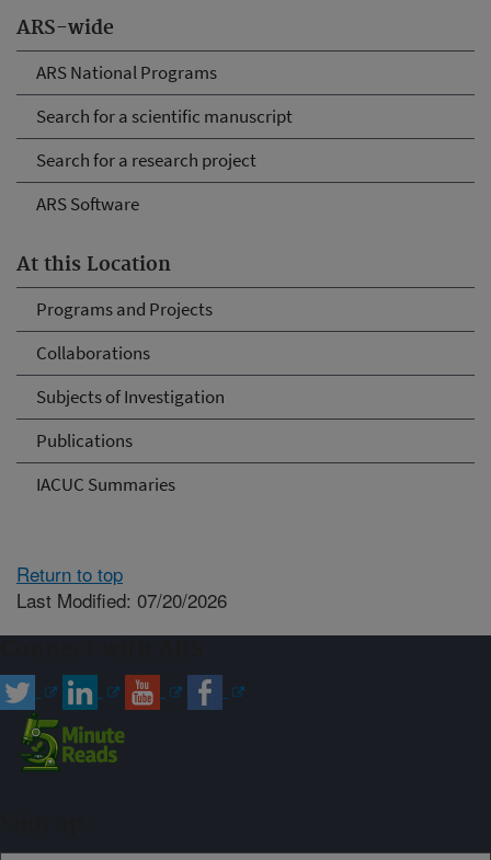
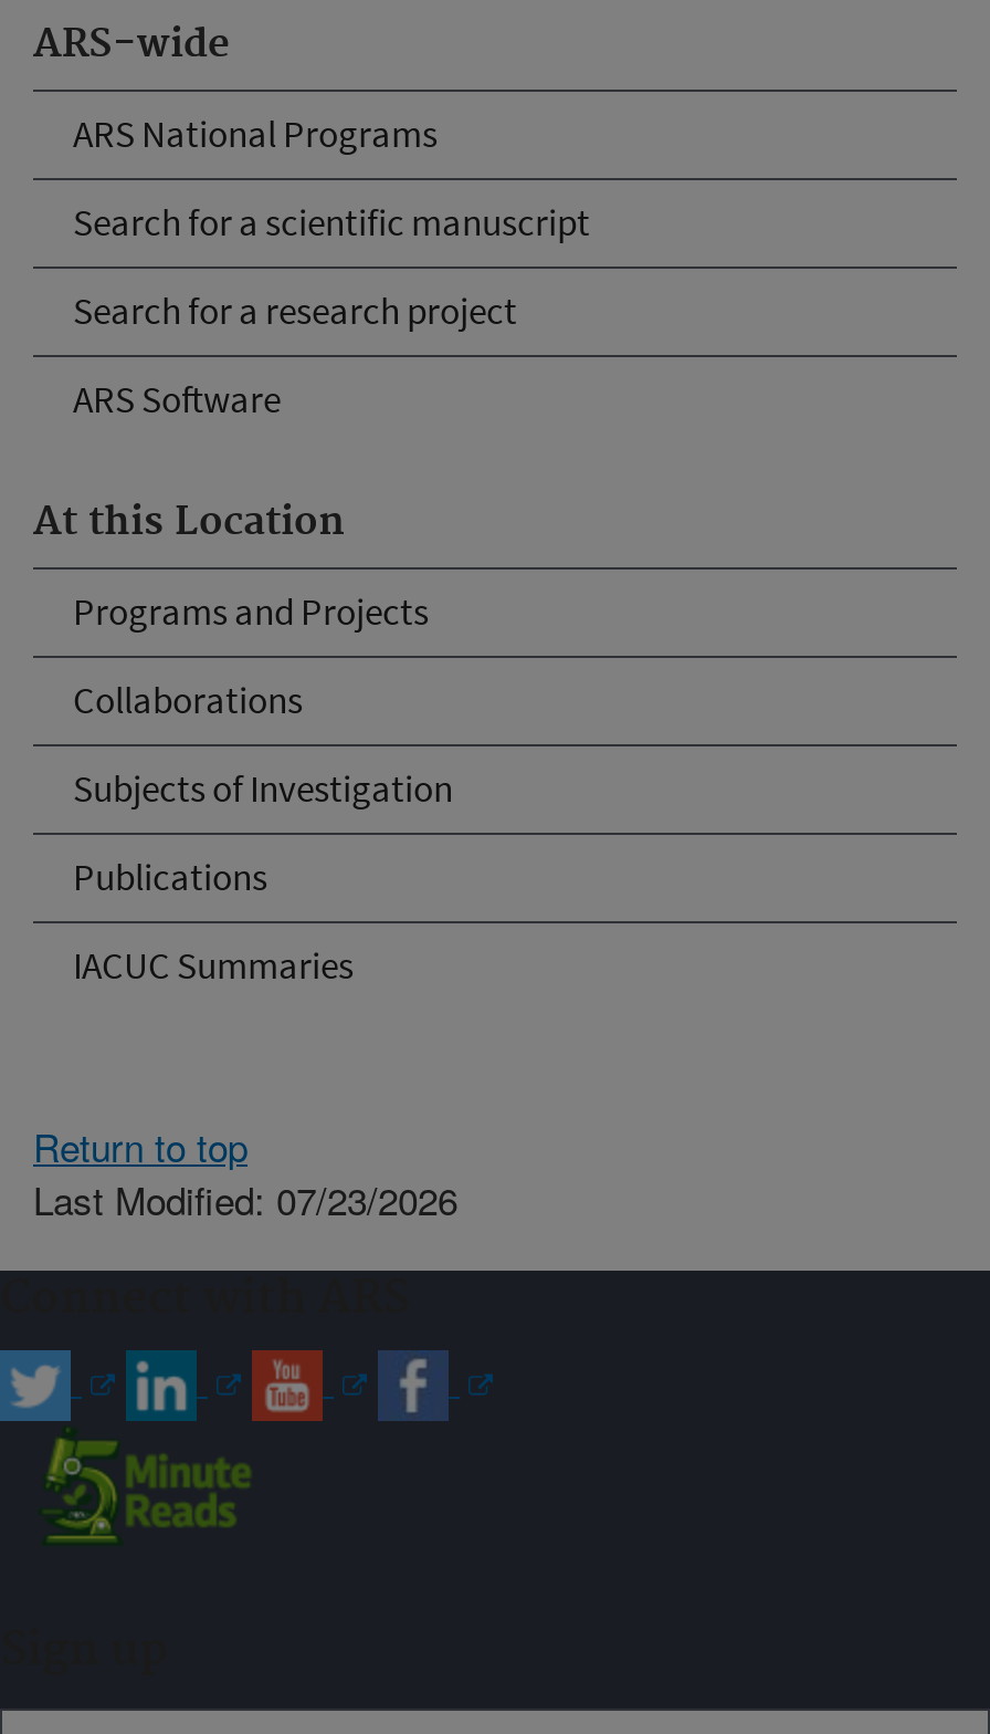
[16,586,227,613] Last Modified: 07/20/2026 -> [33,1170,457,1225] Last Modified: 07/23/2026

